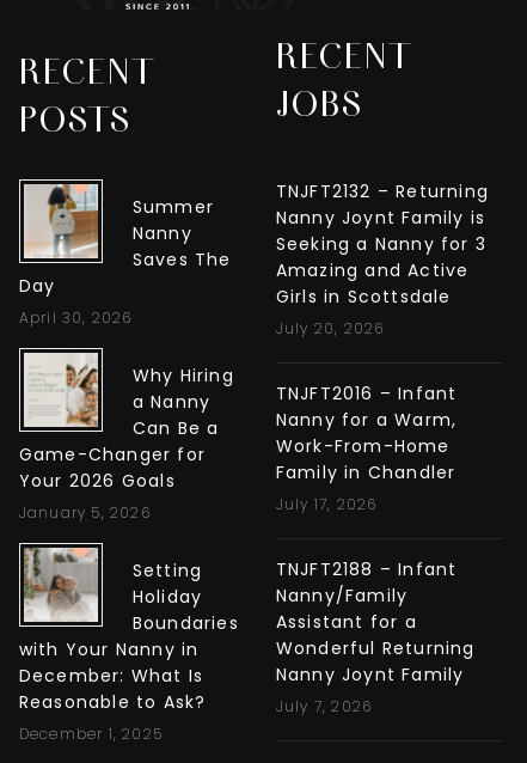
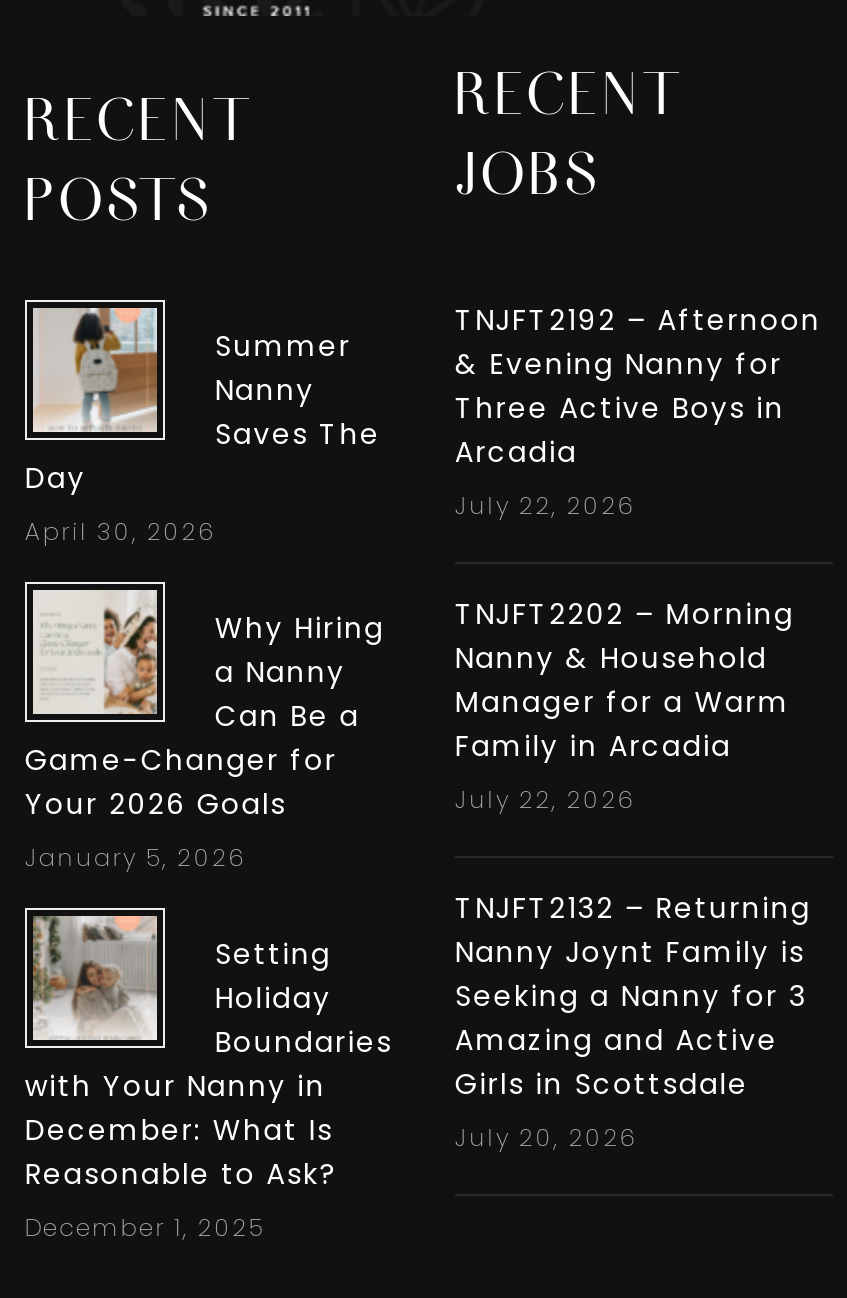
none -> [455,299,821,815] TNJFT2192 – Afternoon | & Evening Nanny for | Three Active Boys in | Arcadia | July 22, 2026 | TNJFT2202 – Morning | Nanny & Household | Manager for a Warm | Family in Arcadia | July 22, 2026
moved [276,179,489,338] -> [455,887,811,1153]: TNJFT2132 – Returning | Nanny Joynt Family is | Seeking a Nanny for 3 | Amazing and Active | Girls in Scottsdale | July 20, 2026
[276,381,475,716] TNJFT2016 – Infant | Nanny for a Warm, | Work-From-Home | Family in Chandler | July 17, 2026 | TNJFT2188 – Infant | Nanny/Family | Assistant for a | Wonderful Returning | Nanny Joynt Family | July 7, 2026 -> none

